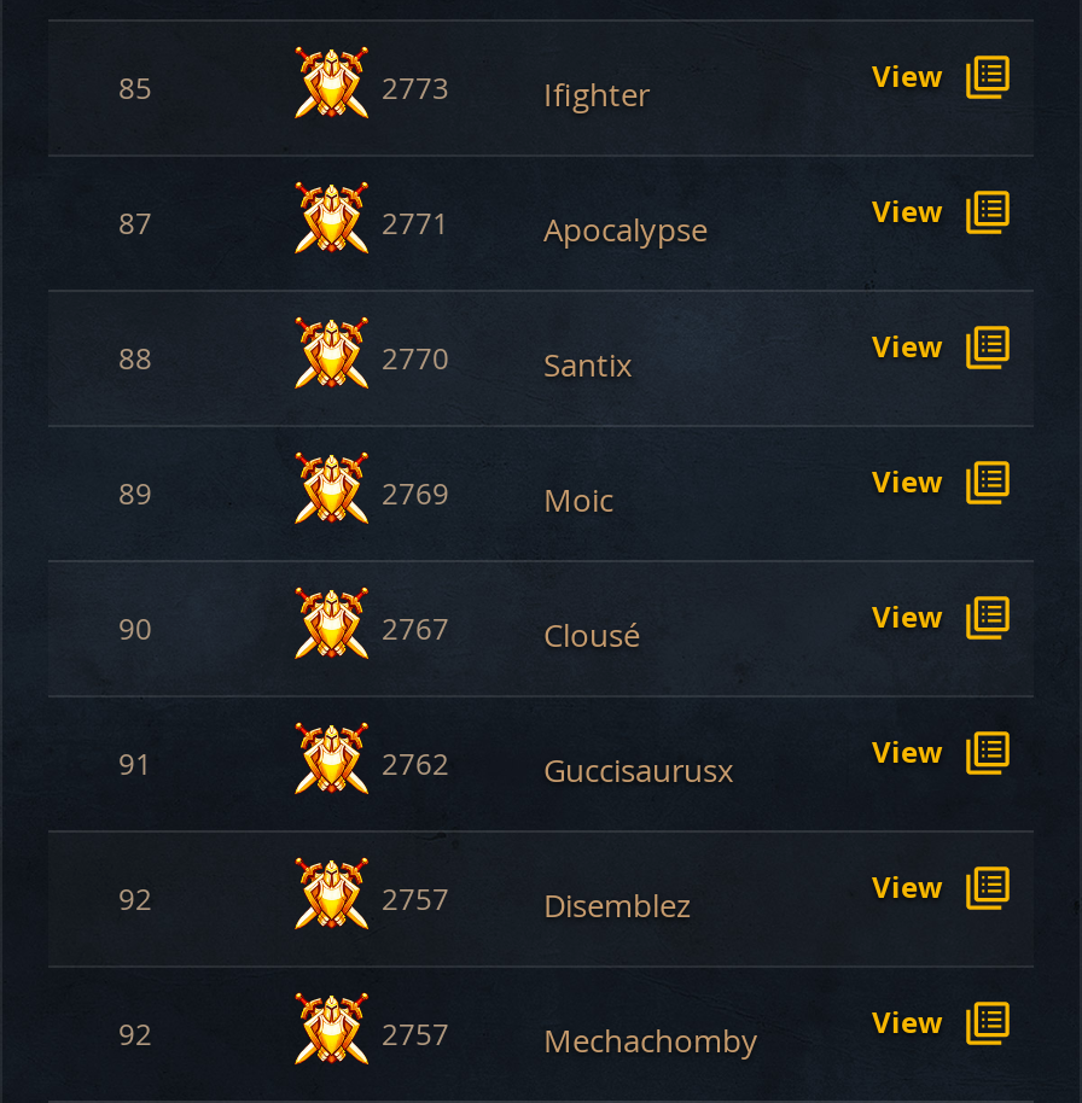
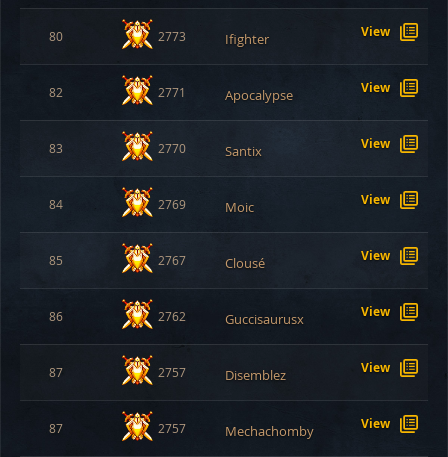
[118,68,152,106] 85 -> [49,28,63,44] 80
[118,203,152,241] 87 -> [49,84,63,100] 82
[118,338,152,377] 88 -> [49,140,63,156] 83
[118,473,152,512] 89 -> [49,196,63,212] 84
[118,608,152,647] 90 -> [49,252,63,268] 85
[118,743,152,782] 91 -> [49,308,63,324] 86
[118,879,152,917] 92 -> [49,364,63,380] 87
[118,1014,152,1052] 92 -> [49,420,63,436] 87

